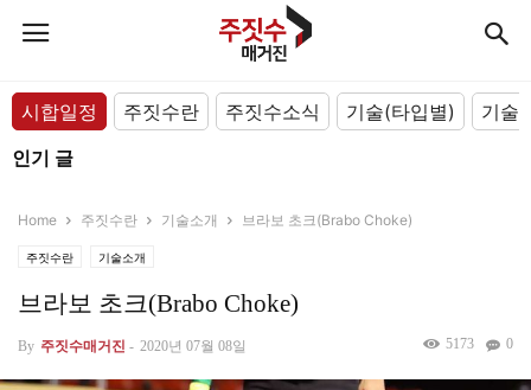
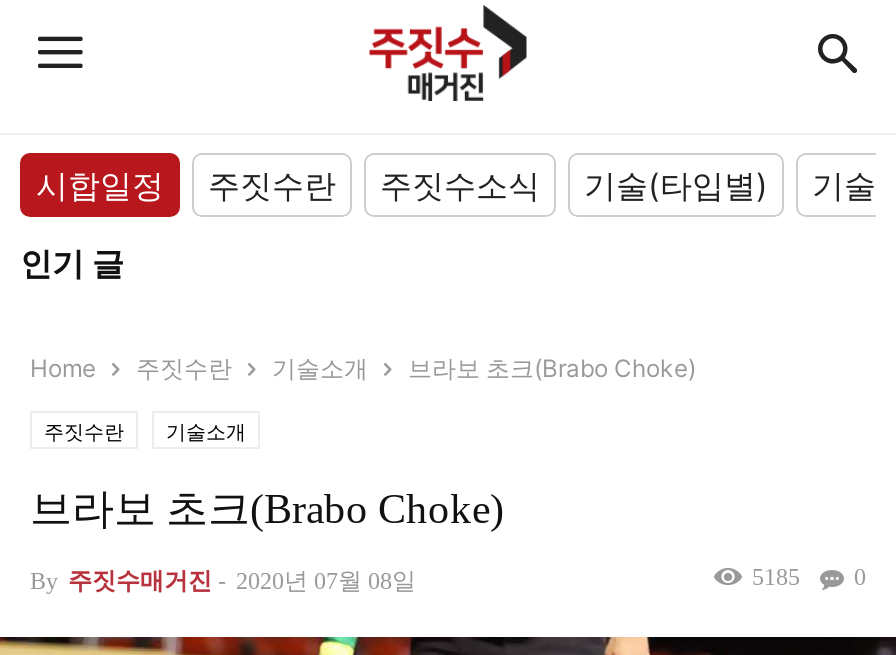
[446,335,513,352] 5173 0 -> [752,563,866,591] 5185 0

